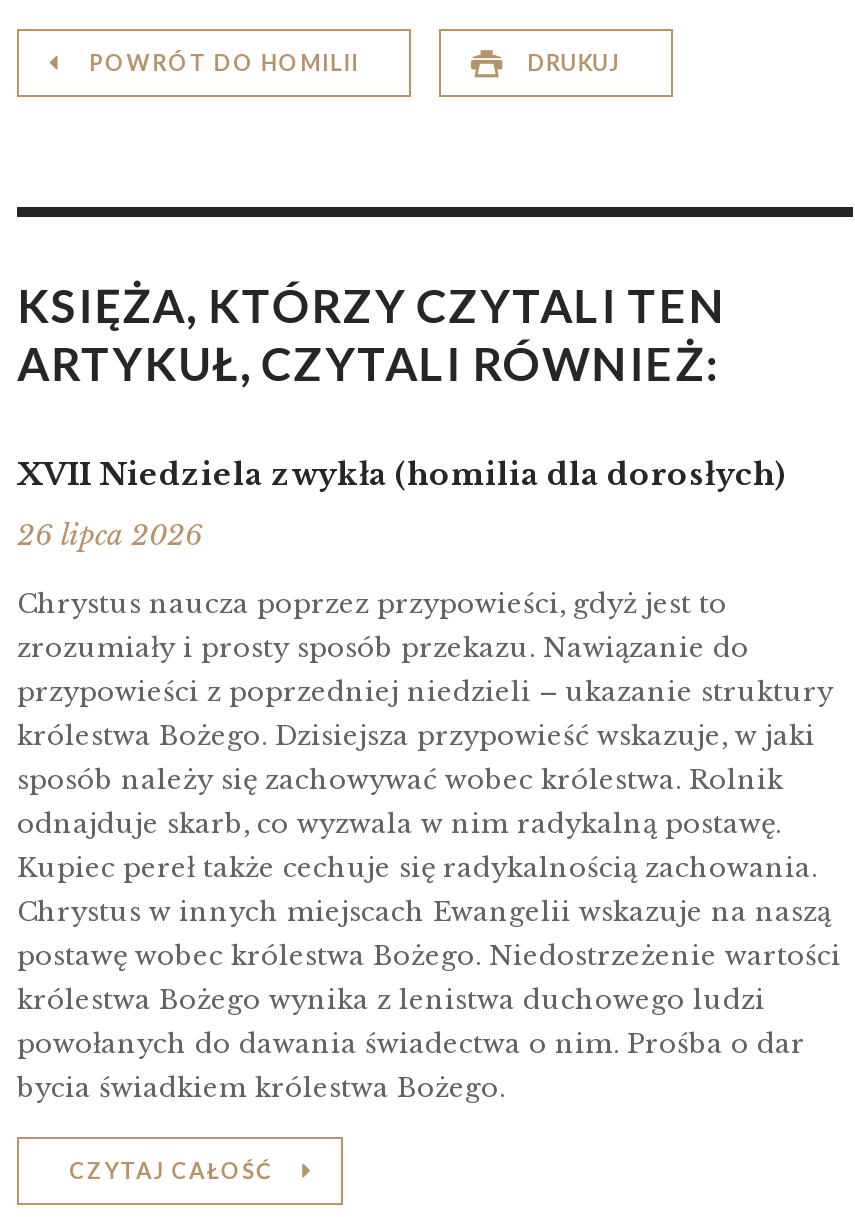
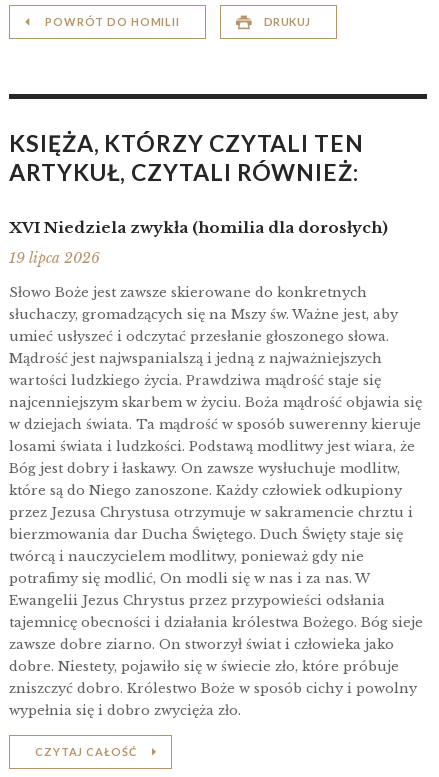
[17,455,787,493] XVII Niedziela zwykła (homilia dla dorosłych) -> [9,218,388,237] XVI Niedziela zwykła (homilia dla dorosłych)
[17,517,203,553] 26 lipca 2026 -> [9,249,100,267] 19 lipca 2026
[17,587,841,1105] Chrystus naucza poprzez przypowieści, gdyż jest to | zrozumiały i prosty sposób przekazu. Nawiązanie do | przypowieści z poprzedniej niedzieli – ukazanie struktury | królestwa Bożego. Dzisiejsza przypowieść wskazuje, w jaki | sposób należy się zachowywać wobec królestwa. Rolnik | odnajduje skarb, co wyzwala w nim radykalną postawę. | Kupiec pereł także cechuje się radykalnością zachowania. | Chrystus w innych miejscach Ewangelii wskazuje na naszą | postawę wobec królestwa Bożego. Niedostrzeżenie wartości | królestwa Bożego wynika z lenistwa duchowego ludzi | powołanych do dawania świadectwa o nim. Prośba o dar | bycia świadkiem królestwa Bożego. -> [9,284,423,719] Słowo Boże jest zawsze skierowane do konkretnych | słuchaczy, gromadzących się na Mszy św. Ważne jest, aby | umieć usłyszeć i odczytać przesłanie głoszonego słowa. | Mądrość jest najwspanialszą i jedną z najważniejszych | wartości ludzkiego życia. Prawdziwa mądrość staje się | najcenniejszym skarbem w życiu. Boża mądrość objawia się | w dziejach świata. Ta mądrość w sposób suwerenny kieruje | losami świata i ludzkości. Podstawą modlitwy jest wiara, że | Bóg jest dobry i łaskawy. On zawsze wysłuchuje modlitw, | które są do Niego zanoszone. Każdy człowiek odkupiony | przez Jezusa Chrystusa otrzymuje w sakramencie chrztu i | bierzmowania dar Ducha Świętego. Duch Święty staje się | twórcą i nauczycielem modlitwy, ponieważ gdy nie | potrafimy się modlić, On modli się w nas i za nas. W | Ewangelii Jezus Chrystus przez przypowieści odsłania | tajemnicę obecności i działania królestwa Bożego. Bóg sieje | zawsze dobre ziarno. On stworzył świat i człowieka jako | dobre. Niestety, pojawiło się w świecie zło, które próbuje | zniszczyć dobro. Królestwo Boże w sposób cichy i powolny | wypełnia się i dobro zwycięża zło.

